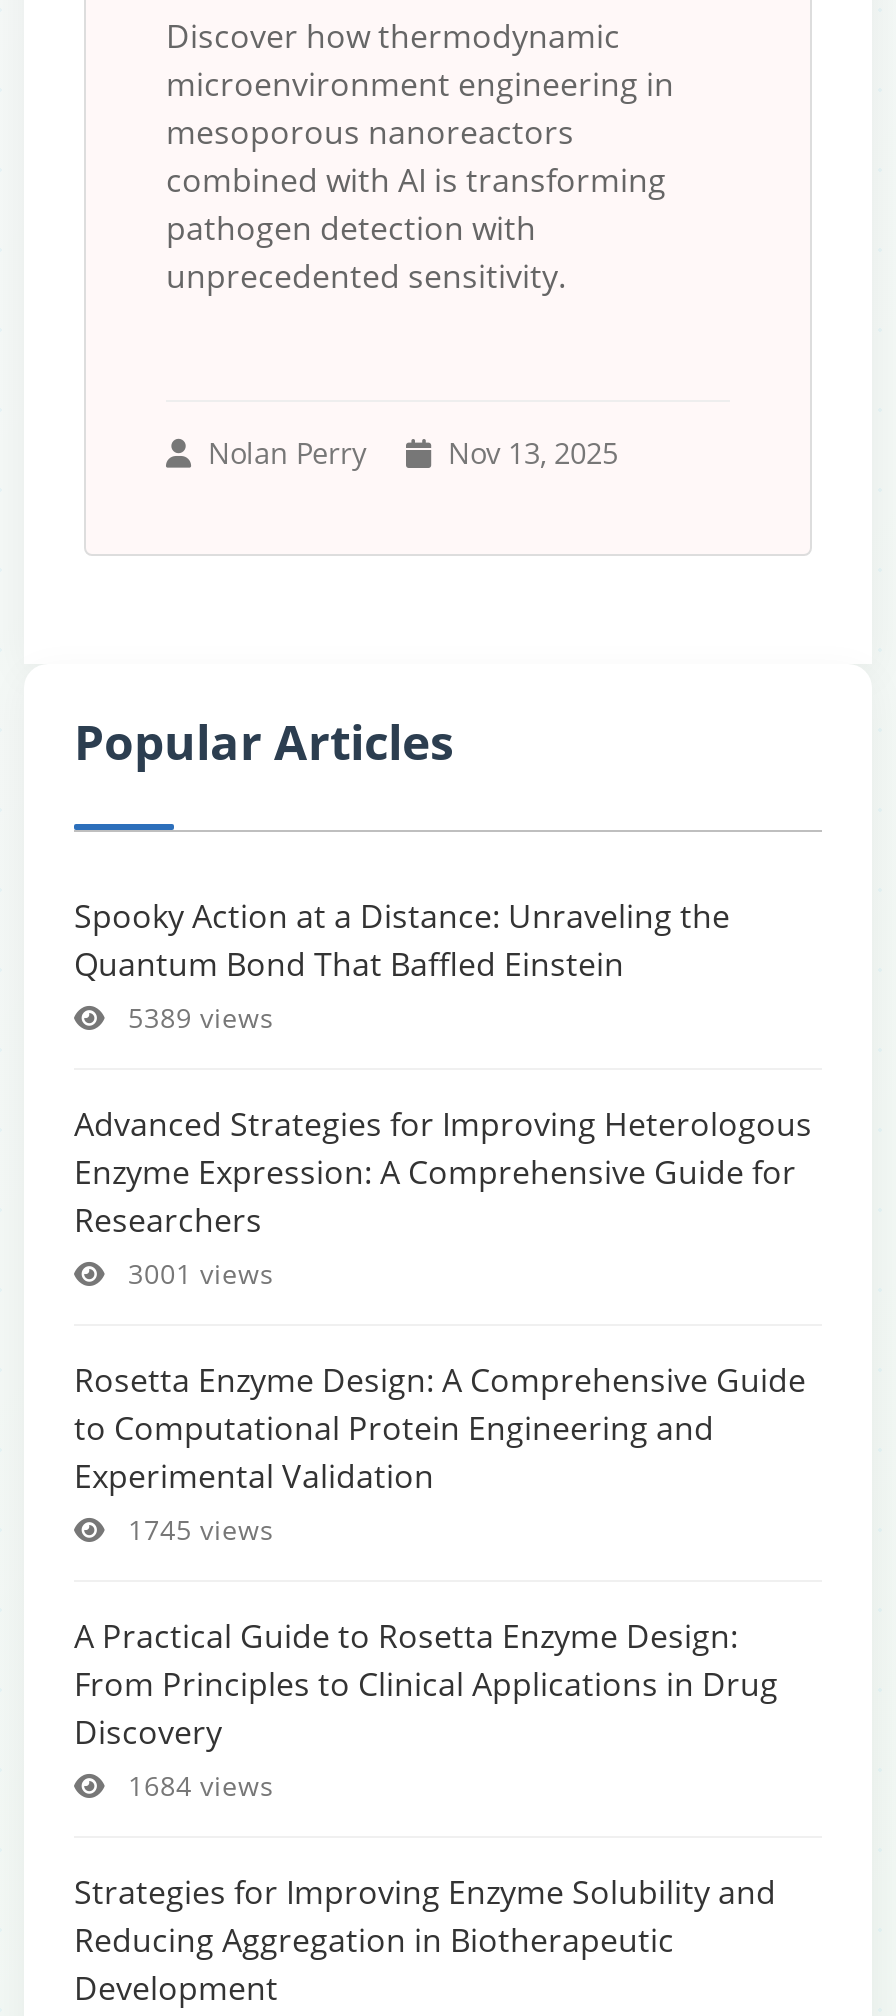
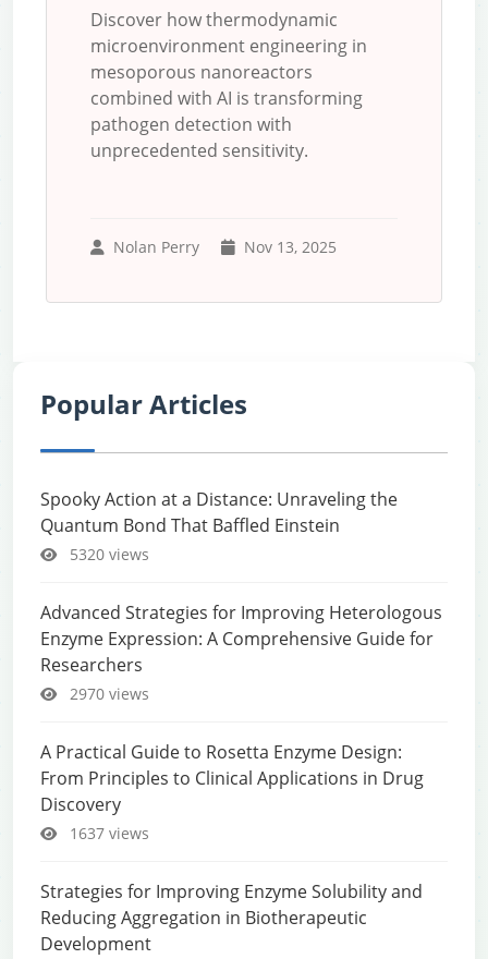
[120,998,274,1036] 5389 views -> [65,544,149,565] 5320 views
[74,1254,806,1548] 3001 views | Rosetta Enzyme Design: A Comprehensive Guide | to Computational Protein Engineering and | Experimental Validation | 1745 views -> [65,684,149,704] 2970 views
[120,1766,274,1804] 1684 views -> [65,823,149,844] 1637 views

